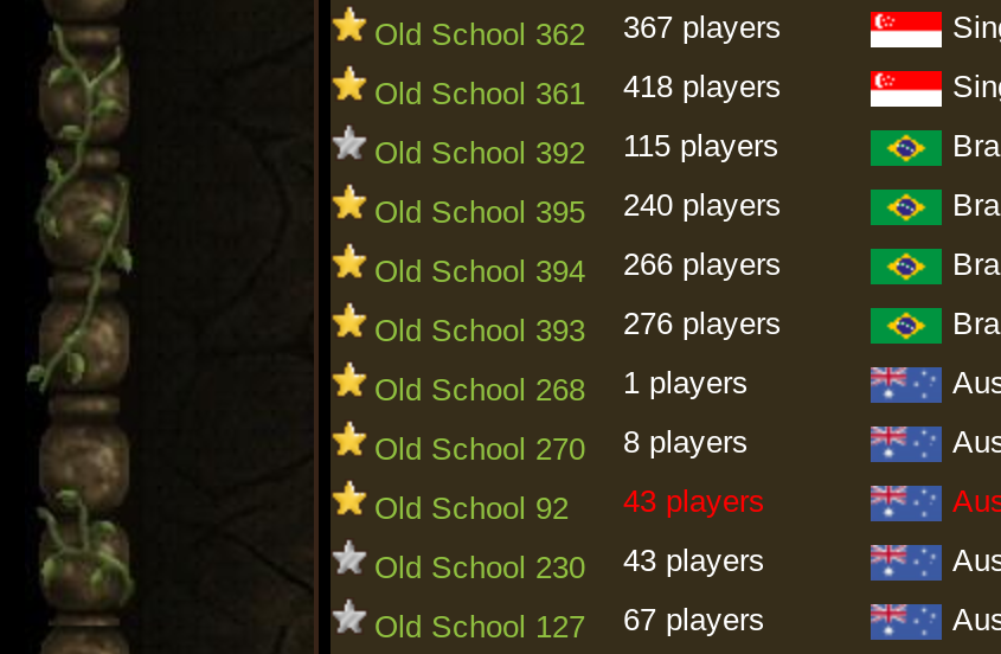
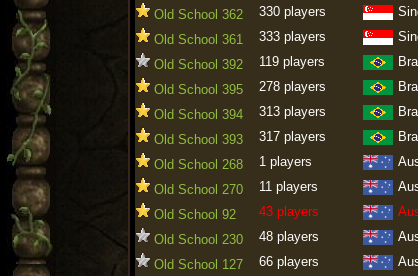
[374,9,782,52] Old School 362 367 players -> [153,4,325,22] Old School 362 330 players
[374,69,782,111] Old School 361 418 players -> [153,29,325,47] Old School 361 333 players
[374,128,779,171] Old School 392 115 players -> [153,54,324,72] Old School 392 119 players
[374,187,782,230] Old School 395 240 players -> [153,79,325,97] Old School 395 278 players
[374,246,782,289] Old School 394 266 players -> [153,104,325,122] Old School 394 313 players
[374,306,782,348] Old School 393 276 players -> [153,129,325,147] Old School 393 317 players
[374,424,749,467] Old School 270 8 players -> [153,179,317,197] Old School 270 11 players
[374,543,765,585] Old School 230 43 players -> [153,229,318,247] Old School 230 48 players
[374,602,765,645] Old School 127 67 players -> [153,254,318,272] Old School 127 66 players

